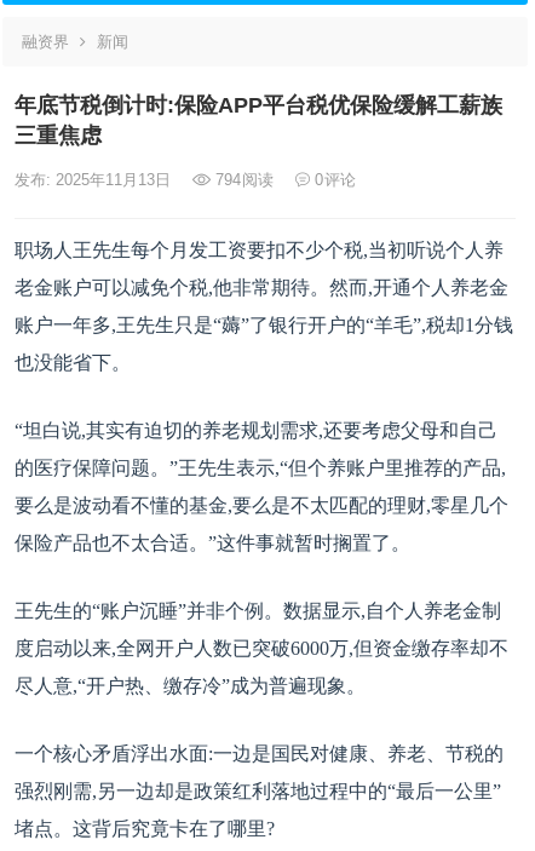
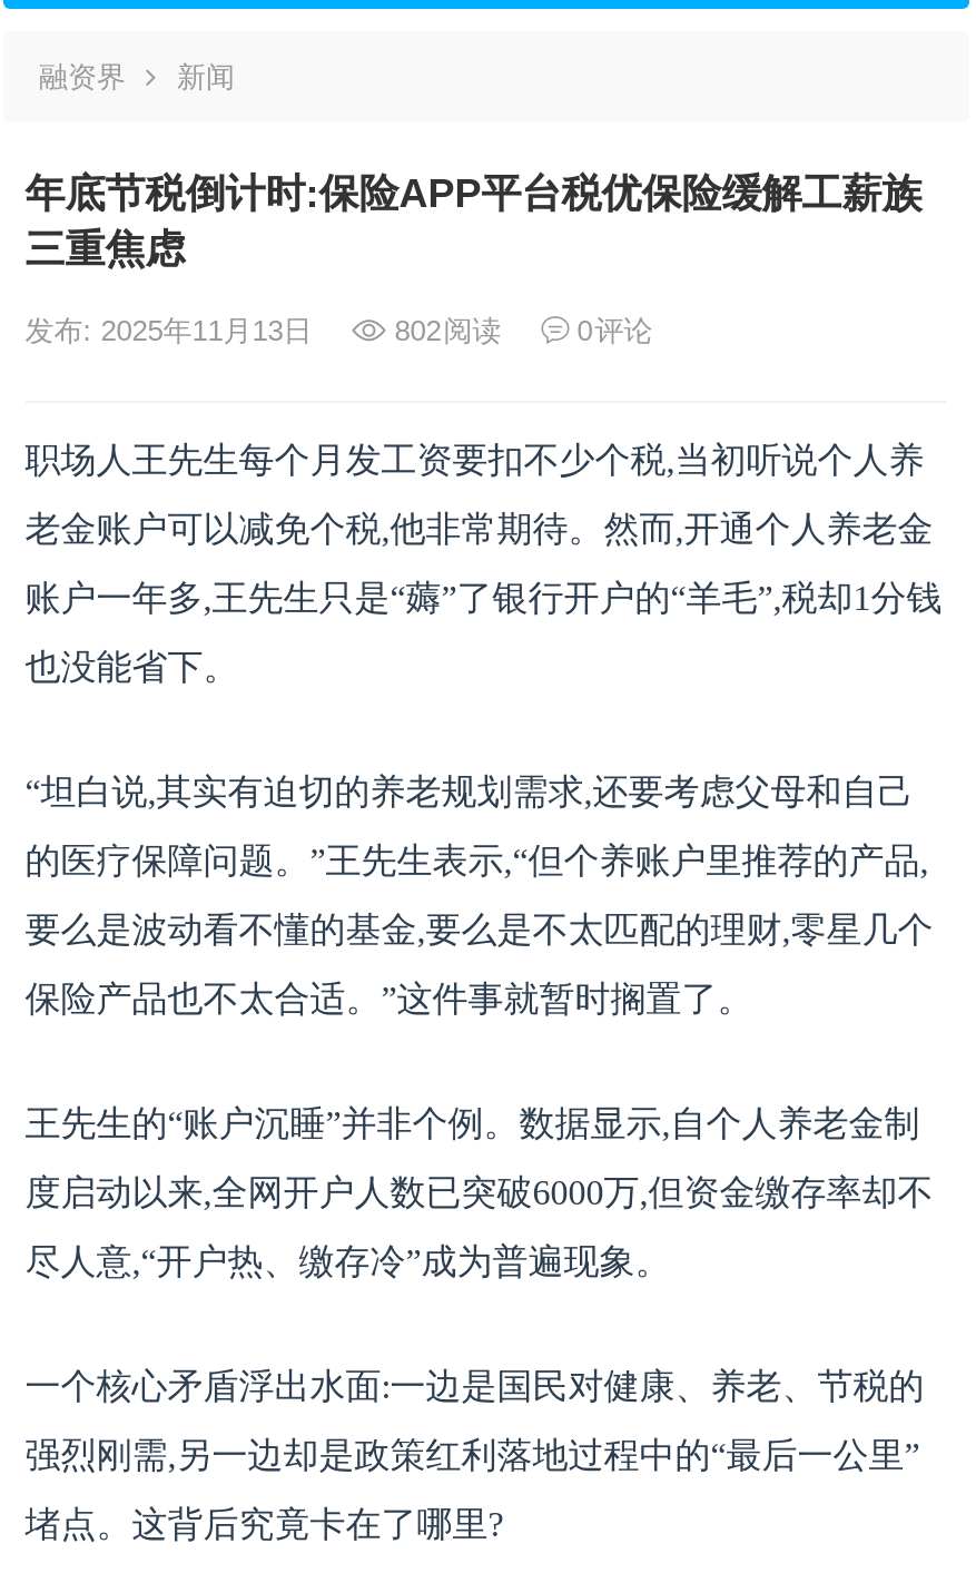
[14,171,355,189] 发布: 2025年11月13日 794阅读 0评论 -> [25,314,653,347] 发布: 2025年11月13日 802阅读 0评论

